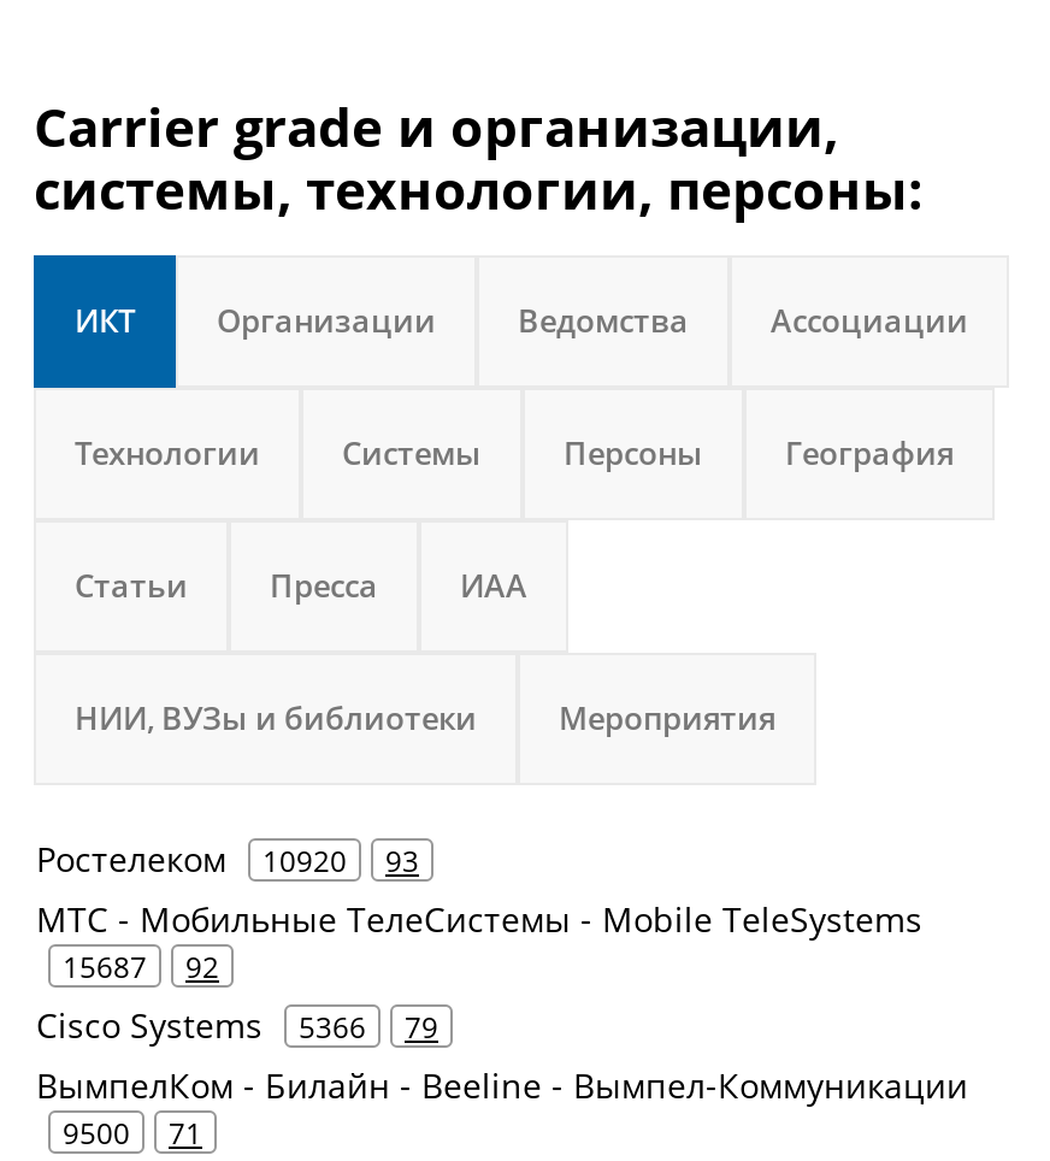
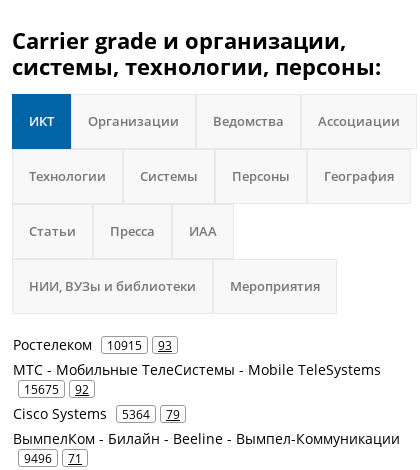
[36,835,419,880] Ростелеком 10920 93 -> [13,334,172,353] Ростелеком 10915 93
[63,945,219,984] 15687 92 -> [24,380,89,396] 15675 92
[36,1001,438,1047] Cisco Systems 5366 79 -> [13,403,180,422] Cisco Systems 5364 79
[63,1112,130,1150] 9500 -> [24,449,52,465] 9496

